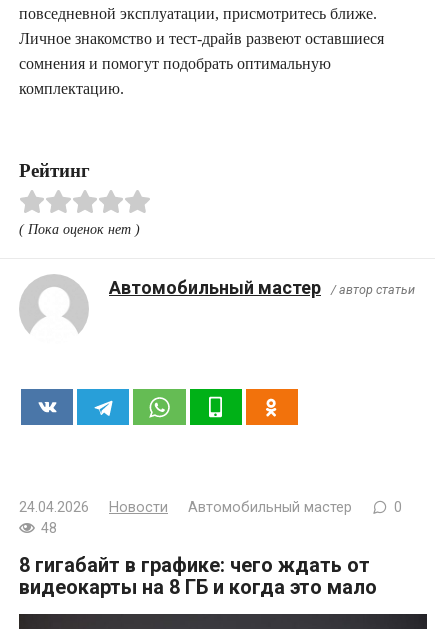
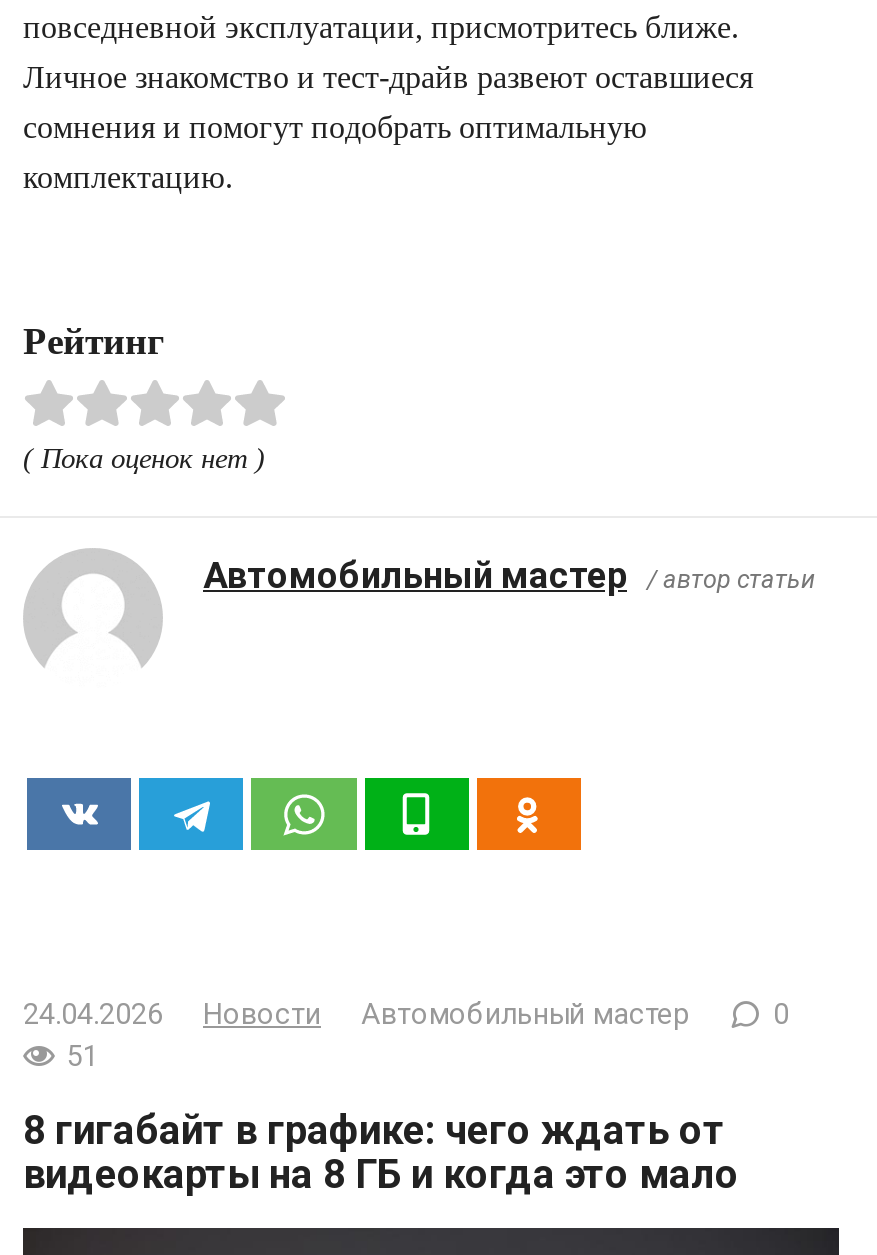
[41,519,57,536] 48 -> [67,1039,99,1073] 51

